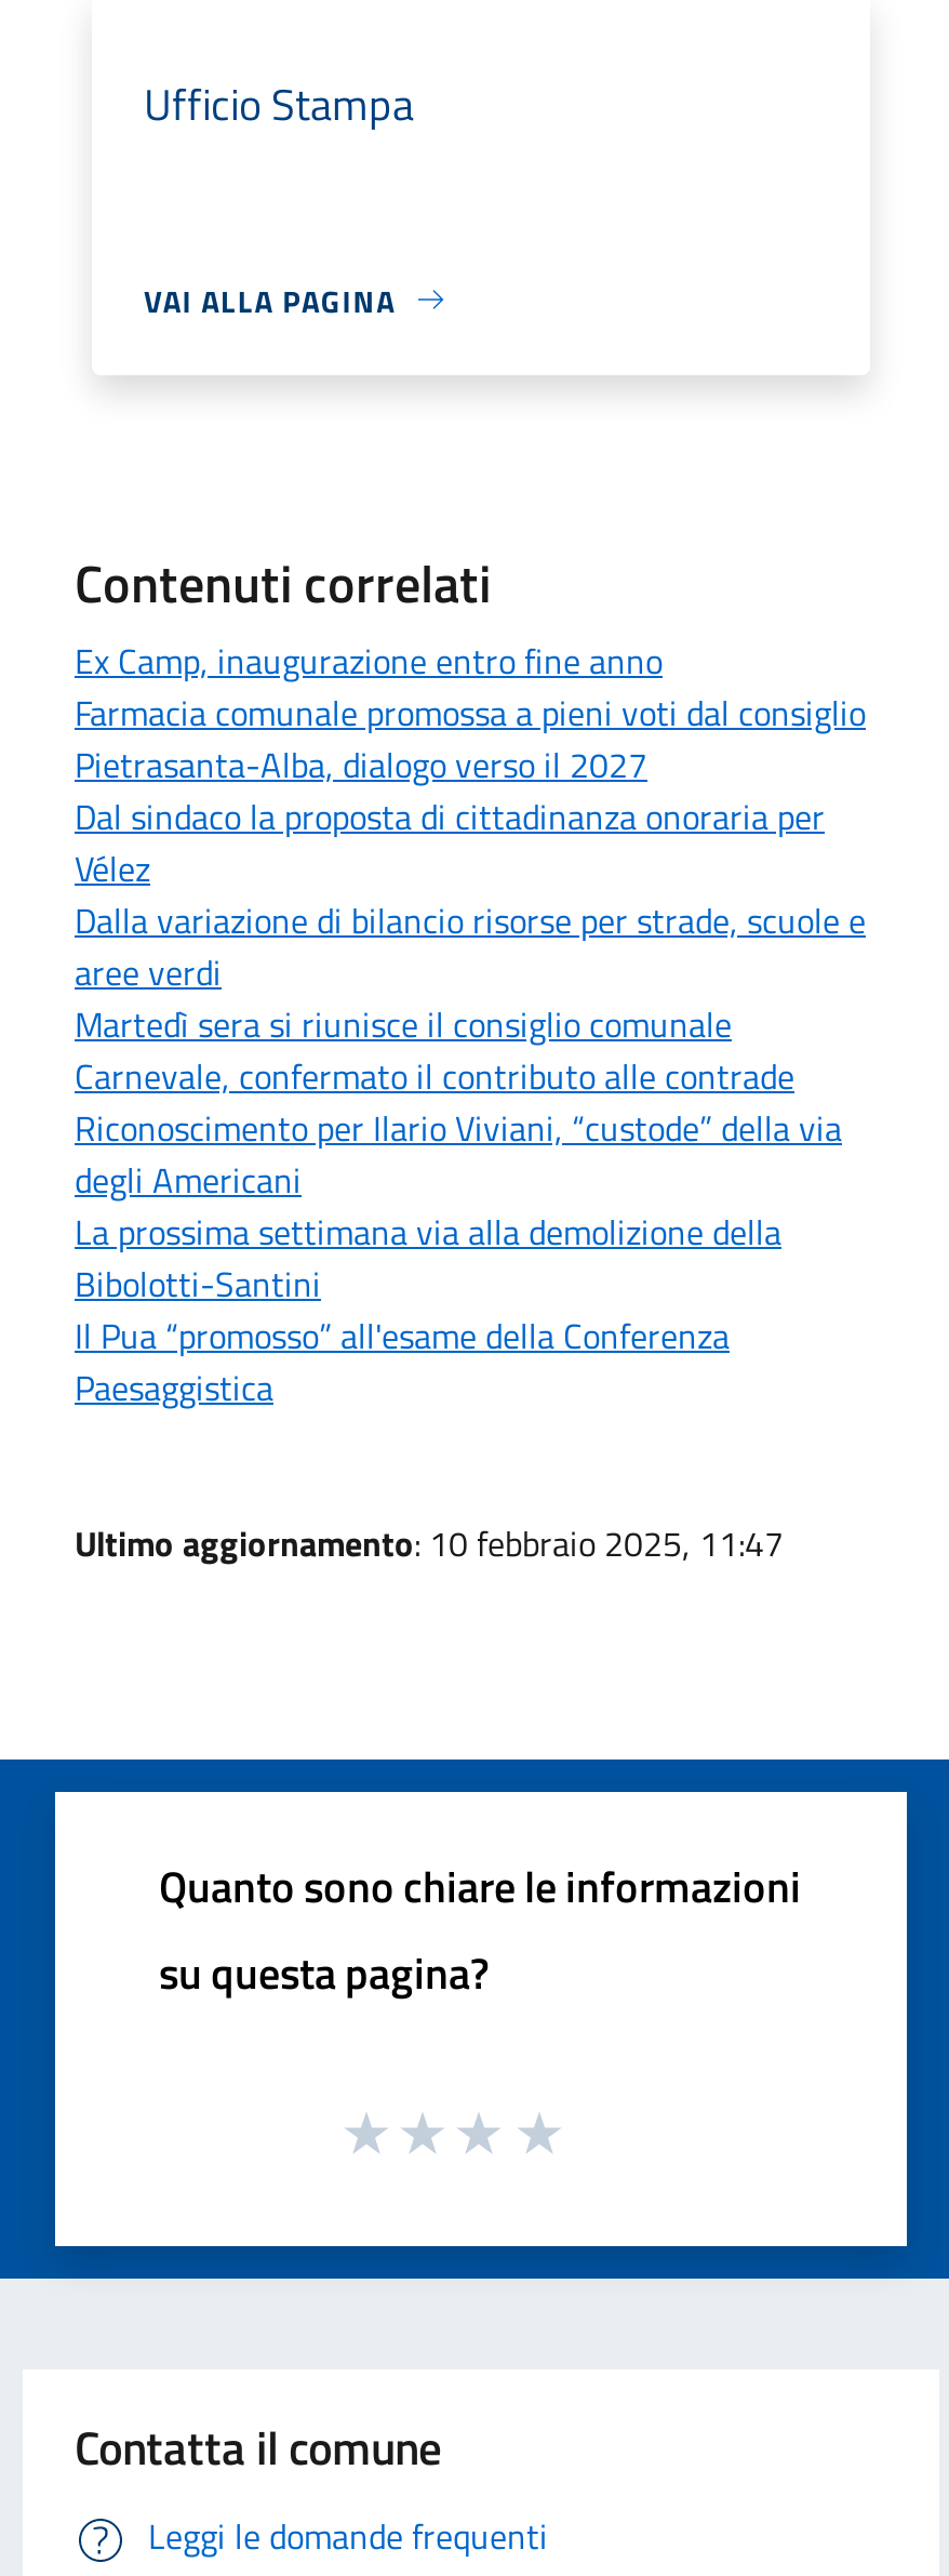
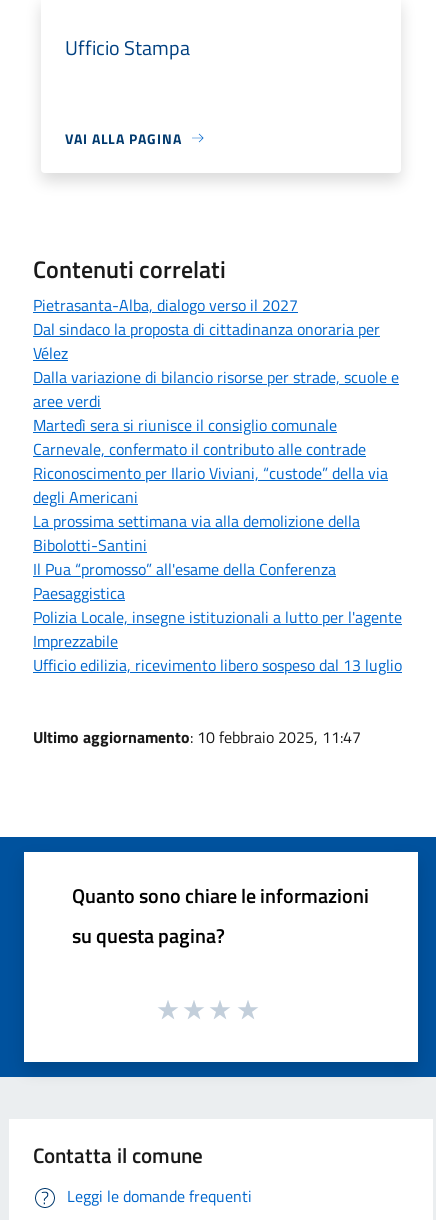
[75,634,866,738] Ex Camp, inaugurazione entro fine anno | Farmacia comunale promossa a pieni voti dal consiglio -> none
moved [75,738,866,1413] -> [33,293,399,605]: Pietrasanta-Alba, dialogo verso il 2027 | Dal sindaco la proposta di cittadinanza onoraria per | Vélez | ... | Il Pua “promosso” all'esame della Conferenza | Paesaggistica
none -> [33,605,402,677] Polizia Locale, insegne istituzionali a lutto per l'agente | Imprezzabile | Ufficio edilizia, ricevimento libero sospeso dal 13 luglio

